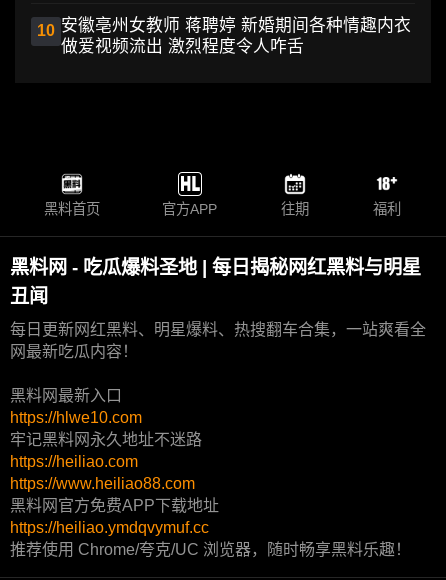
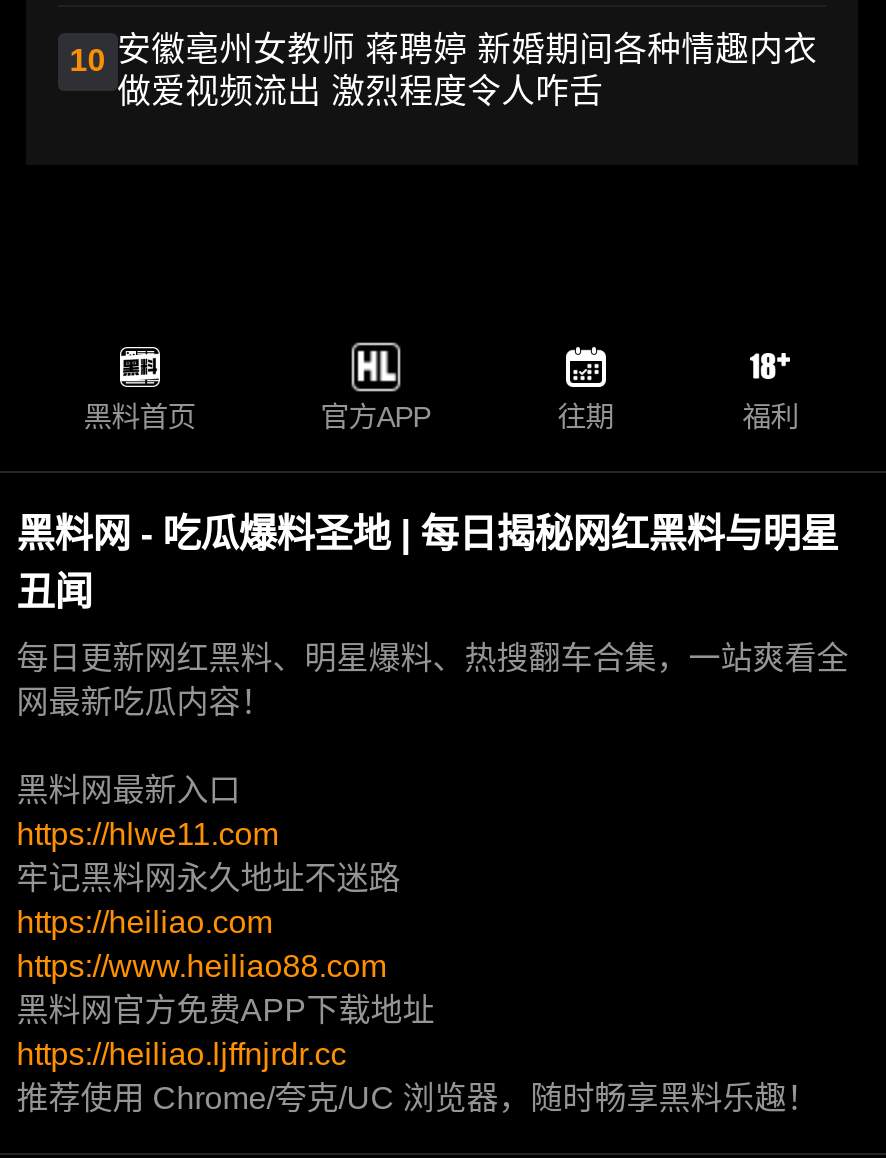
[10,409,142,426] https://hlwe10.com -> [16,818,278,852] https://hlwe11.com
[10,519,209,536] https://heiliao.ymdqvymuf.cc -> [16,1038,346,1072] https://heiliao.ljffnjrdr.cc

